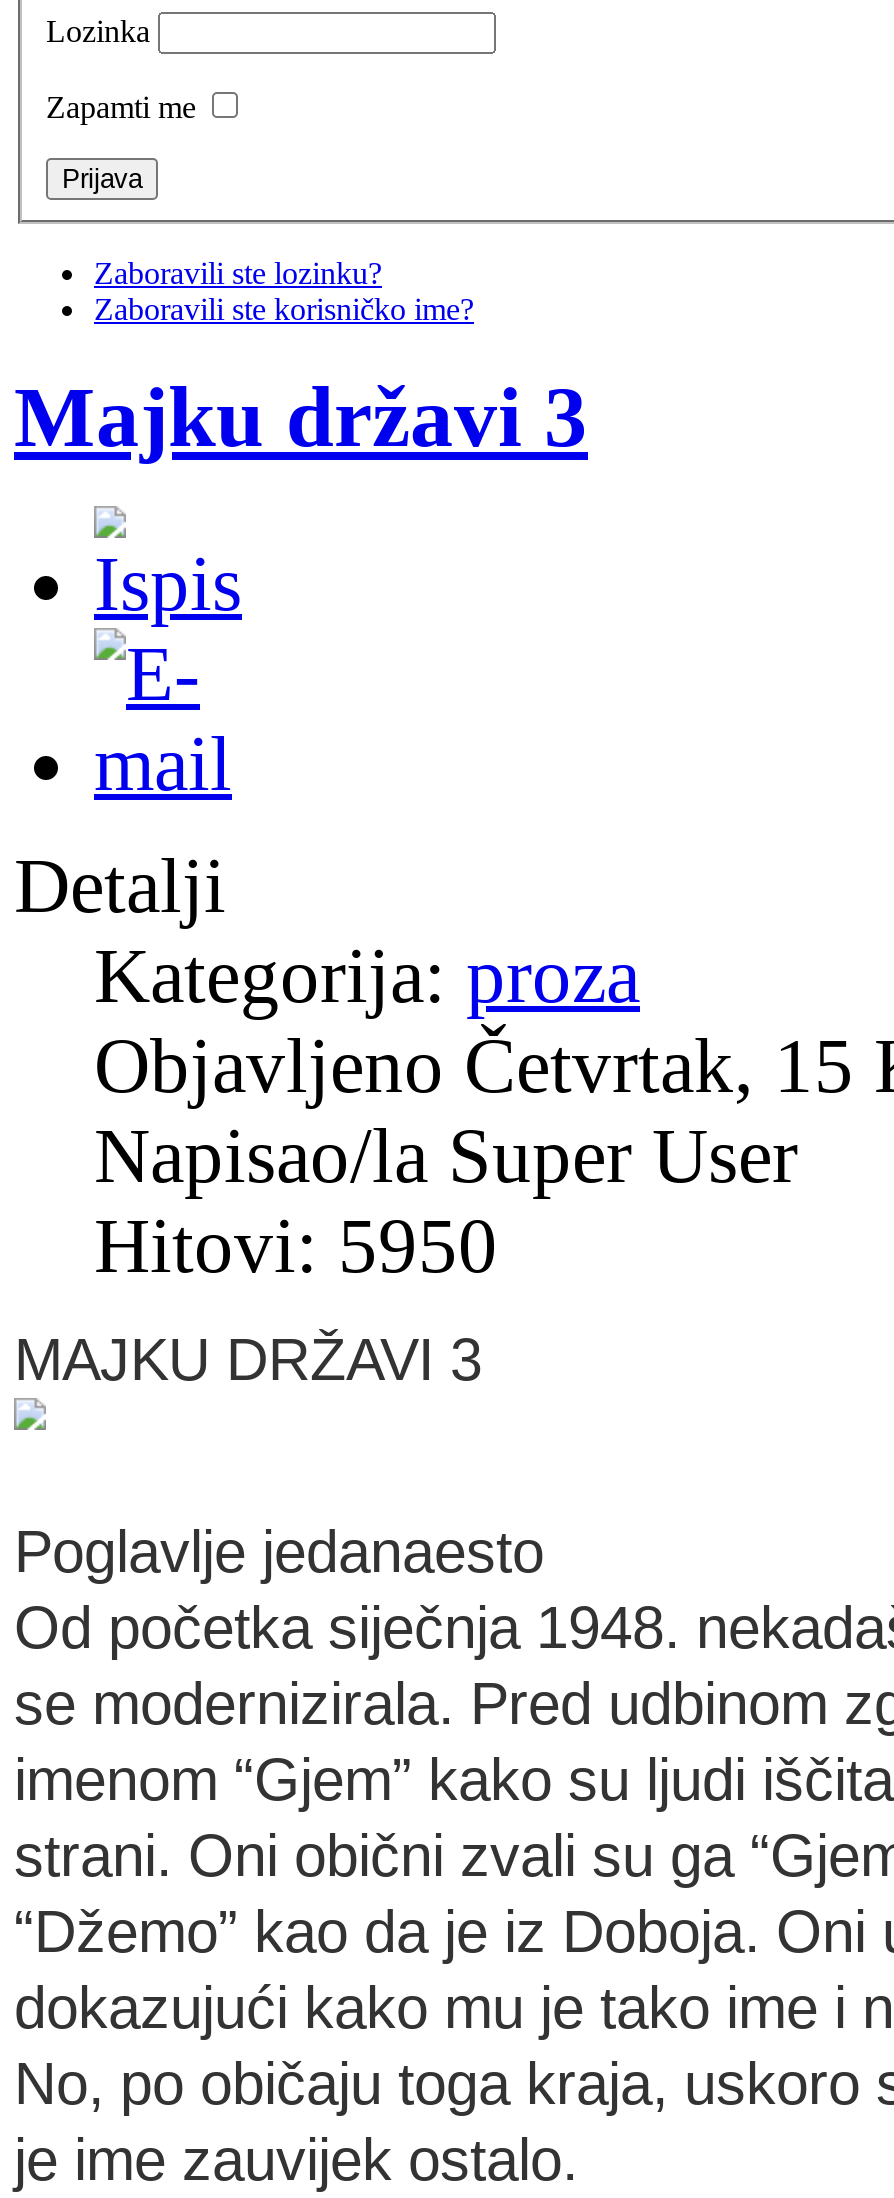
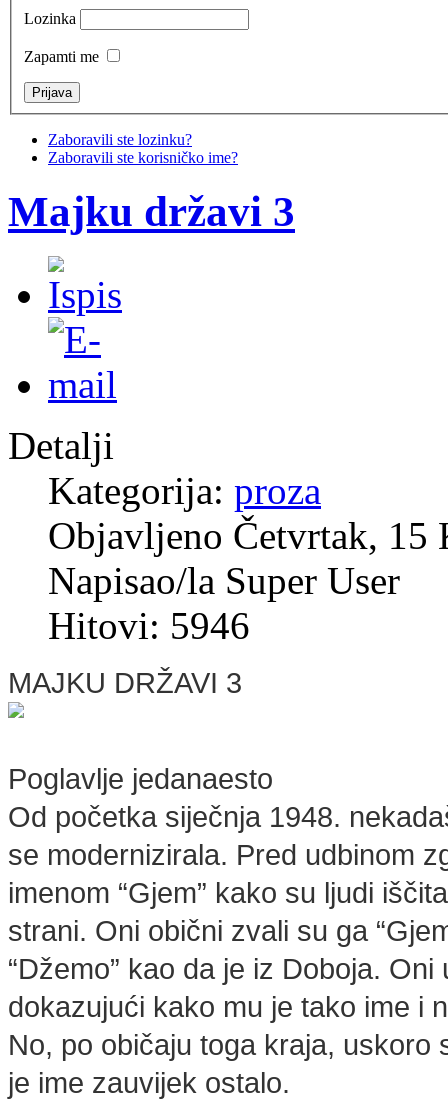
[94,1203,498,1289] Hitovi: 5950 -> [48,604,250,647] Hitovi: 5946

